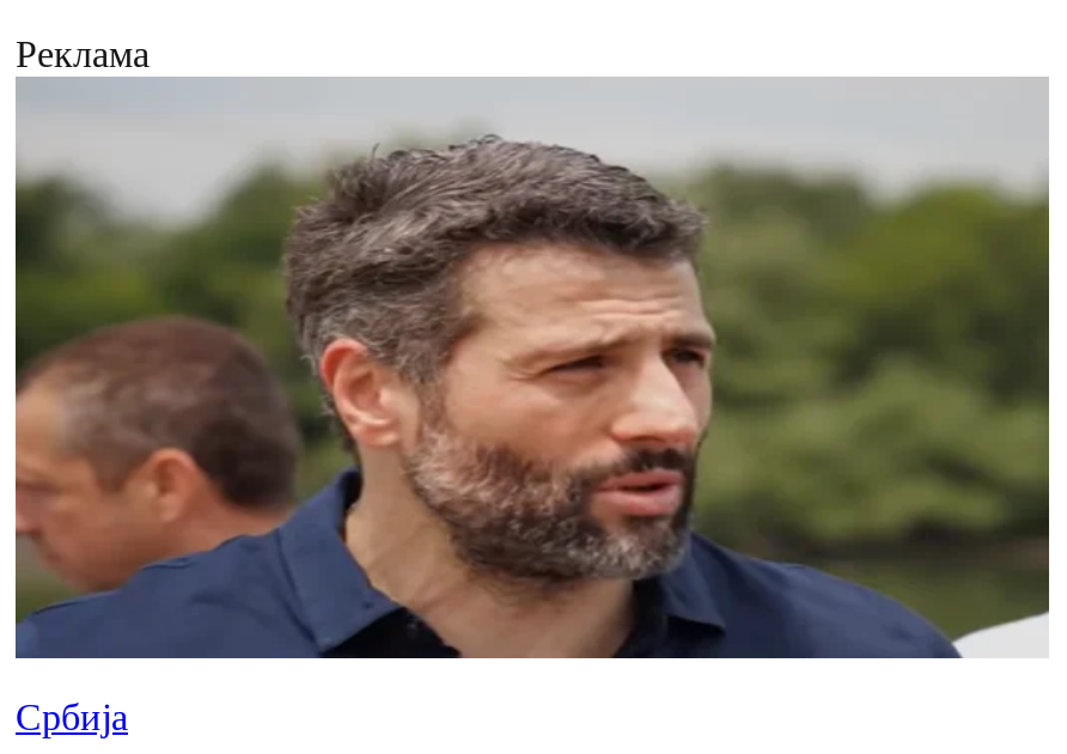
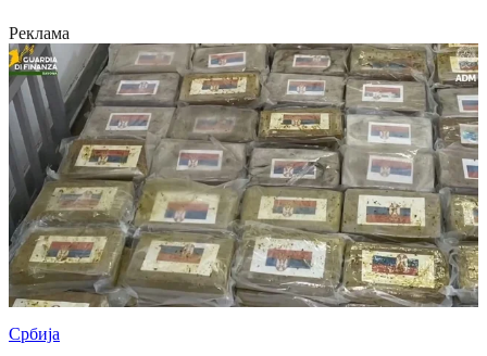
[13,79,1051,661] [image] -> [8,43,479,308] [image]

